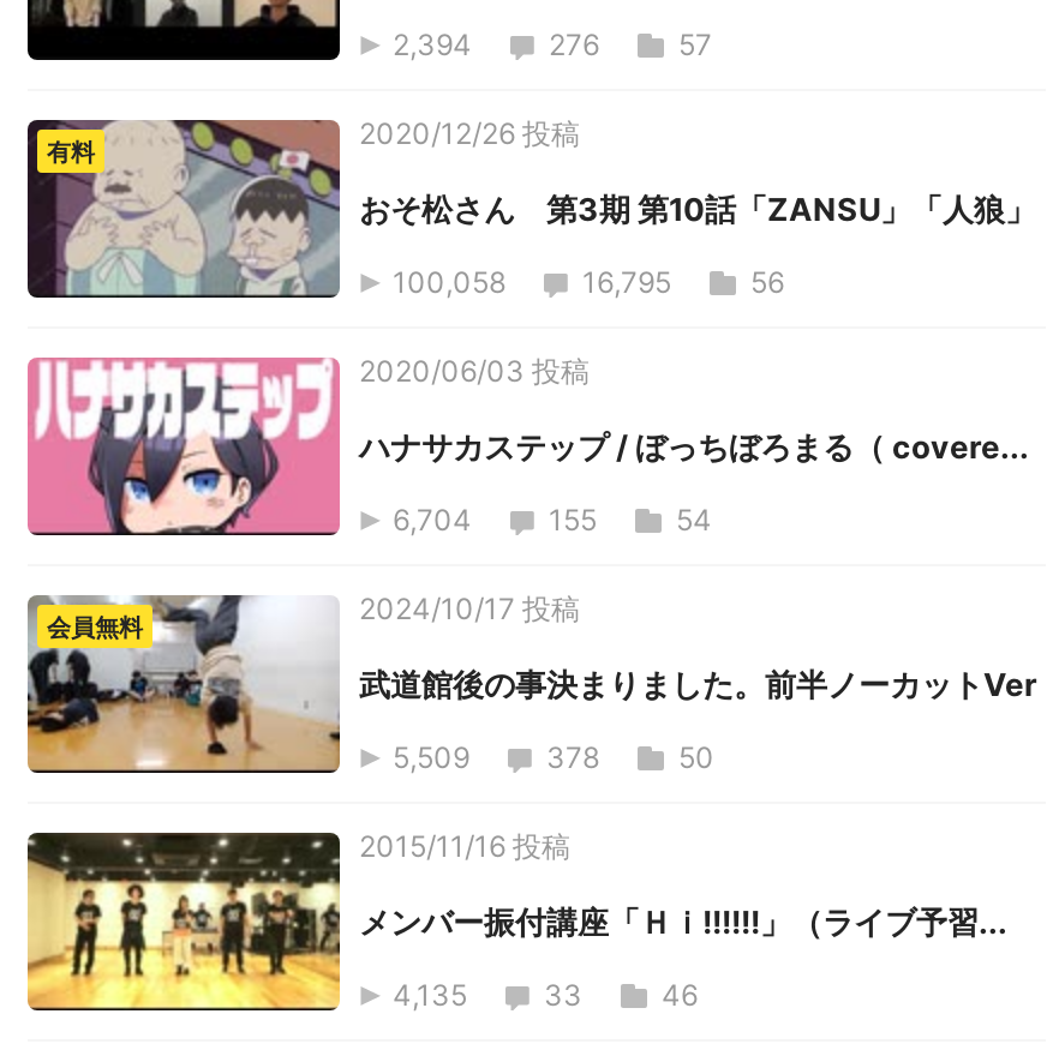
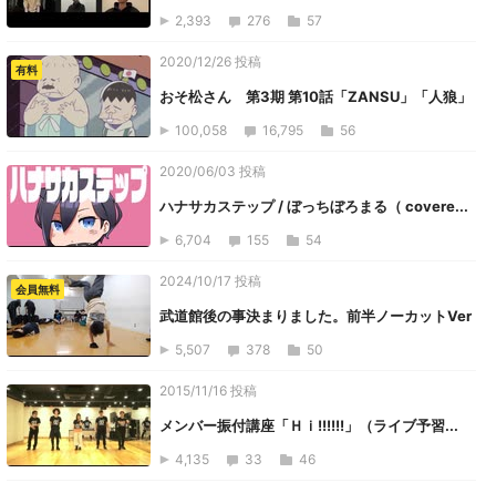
[393,26,472,62] 2,394 -> [175,12,211,29] 2,393
[393,739,469,775] 5,509 -> [175,341,210,358] 5,507

